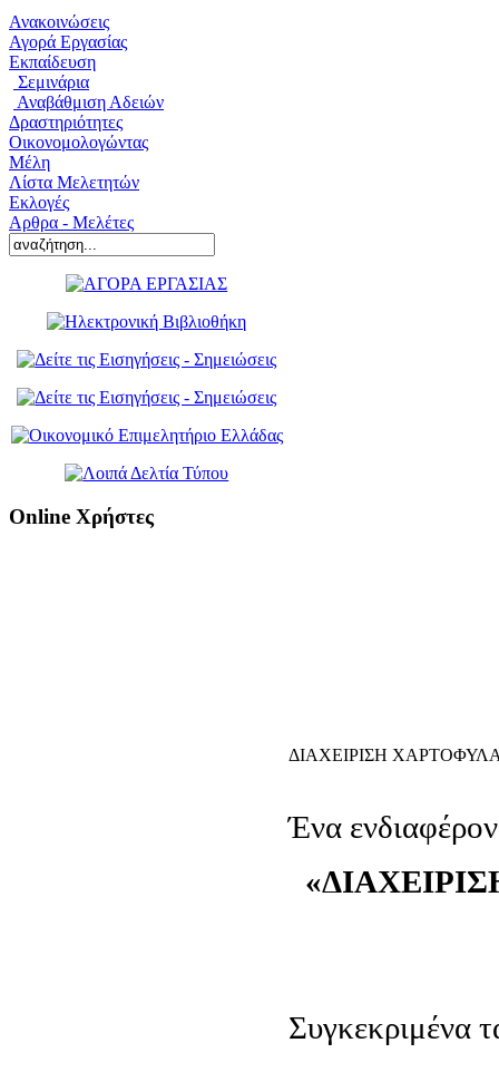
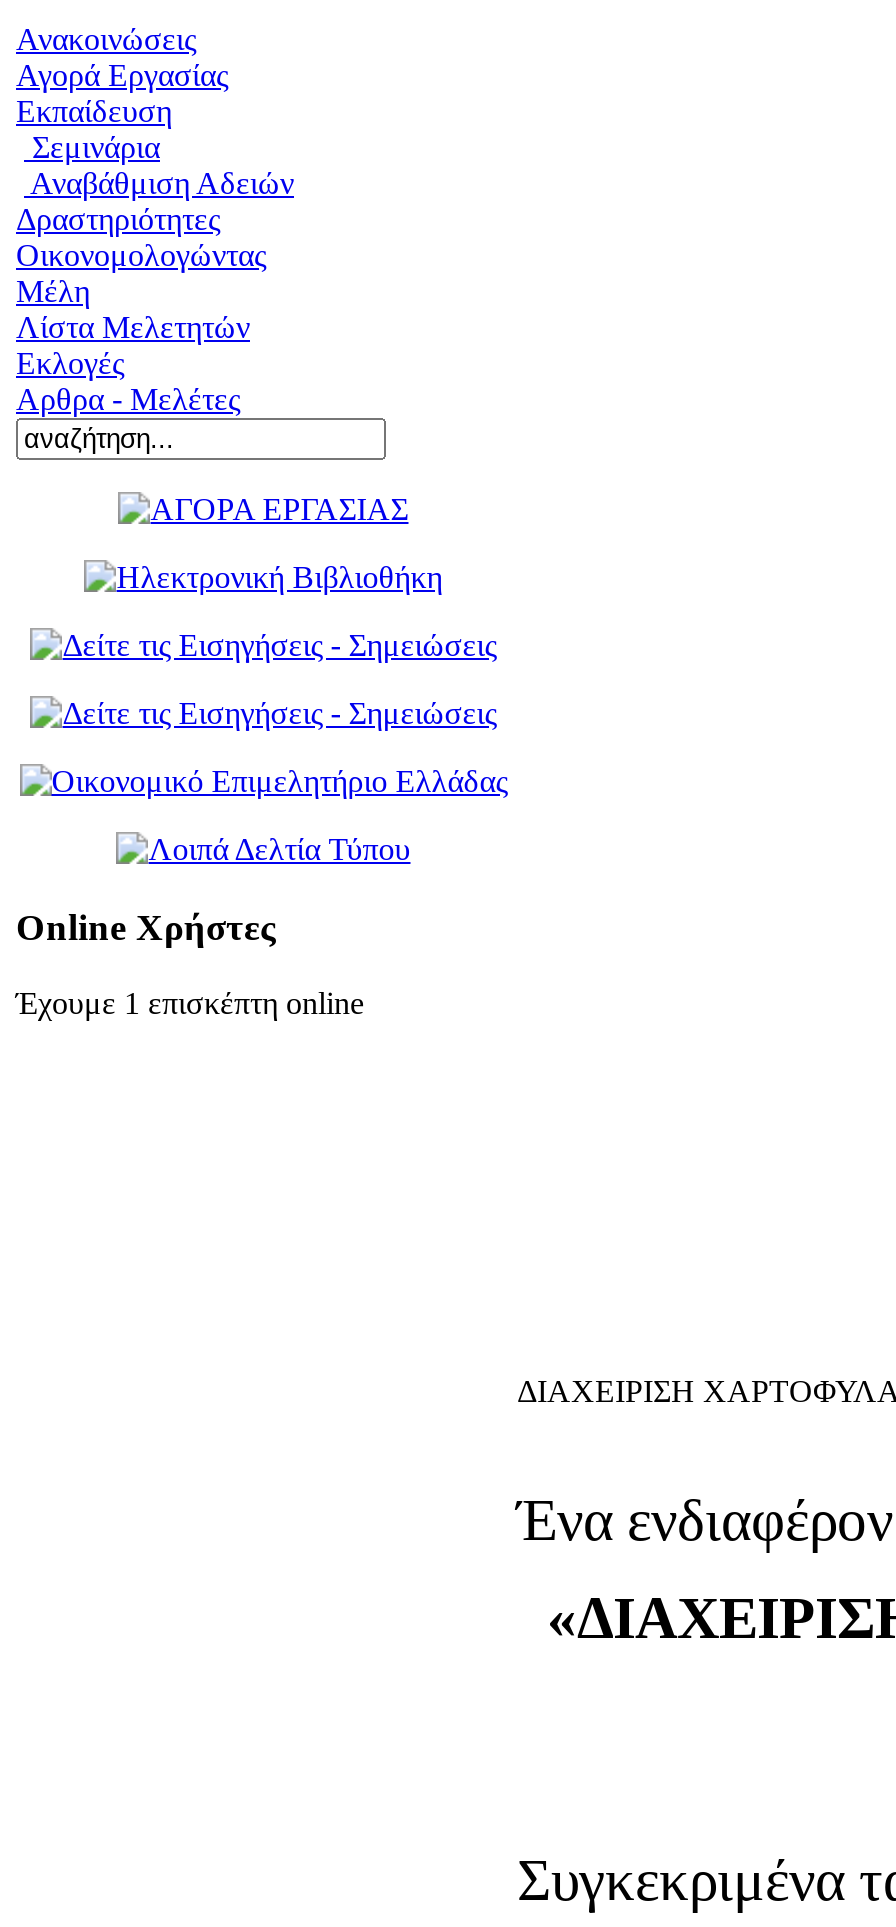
none -> [16,987,364,1021] Έχουμε 1 επισκέπτη online

